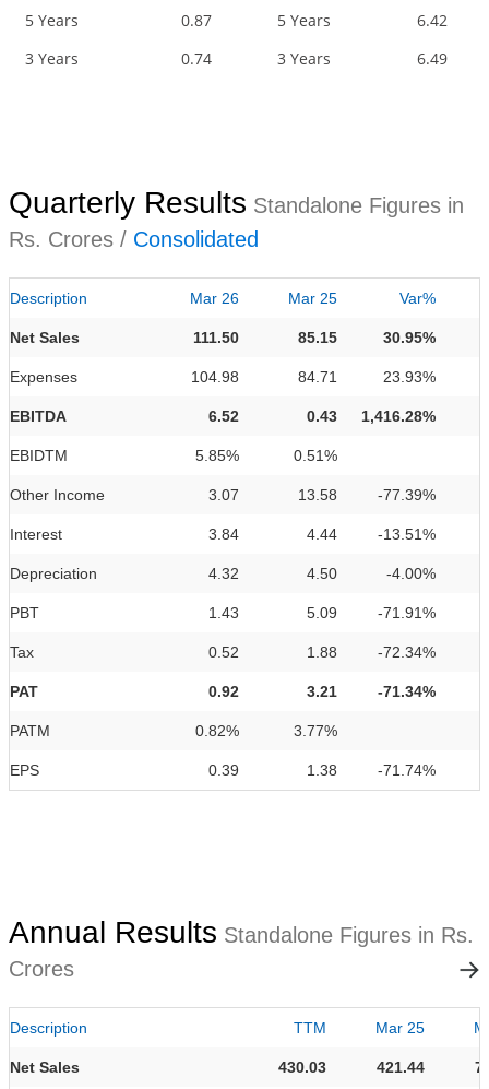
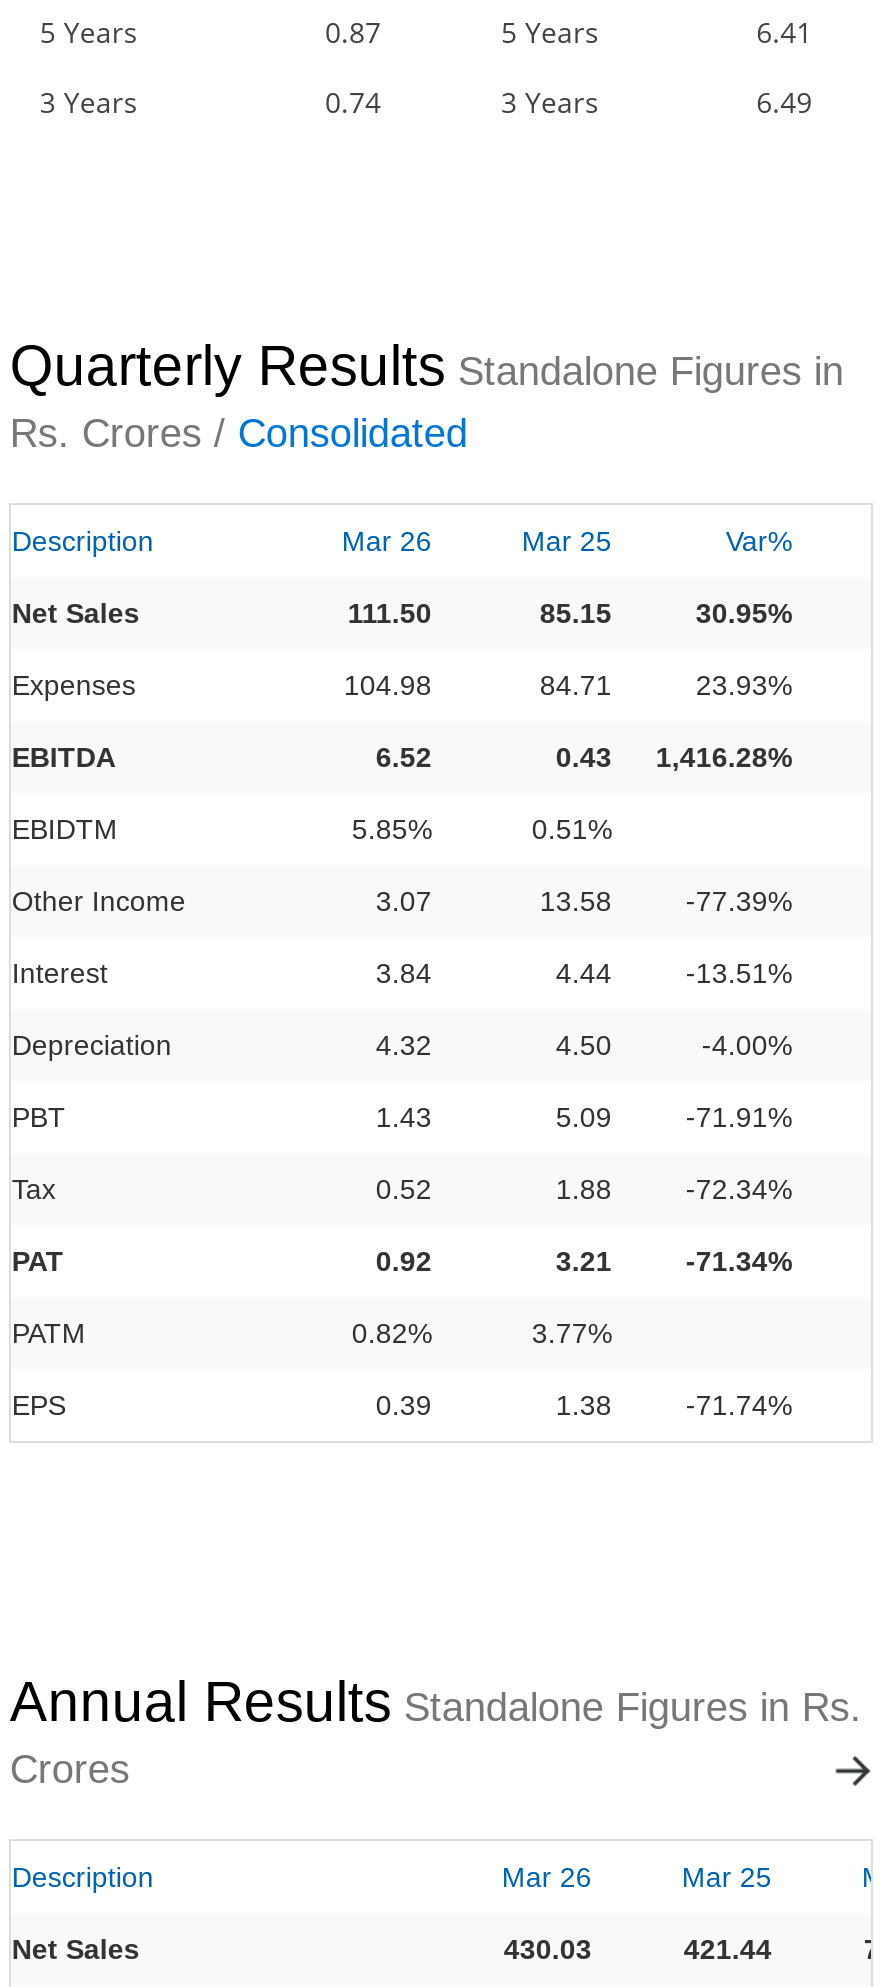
[417,10,447,31] 6.42 -> [756,13,812,51] 6.41
[294,1019,327,1037] TTM -> [502,1861,592,1893] Mar 26

